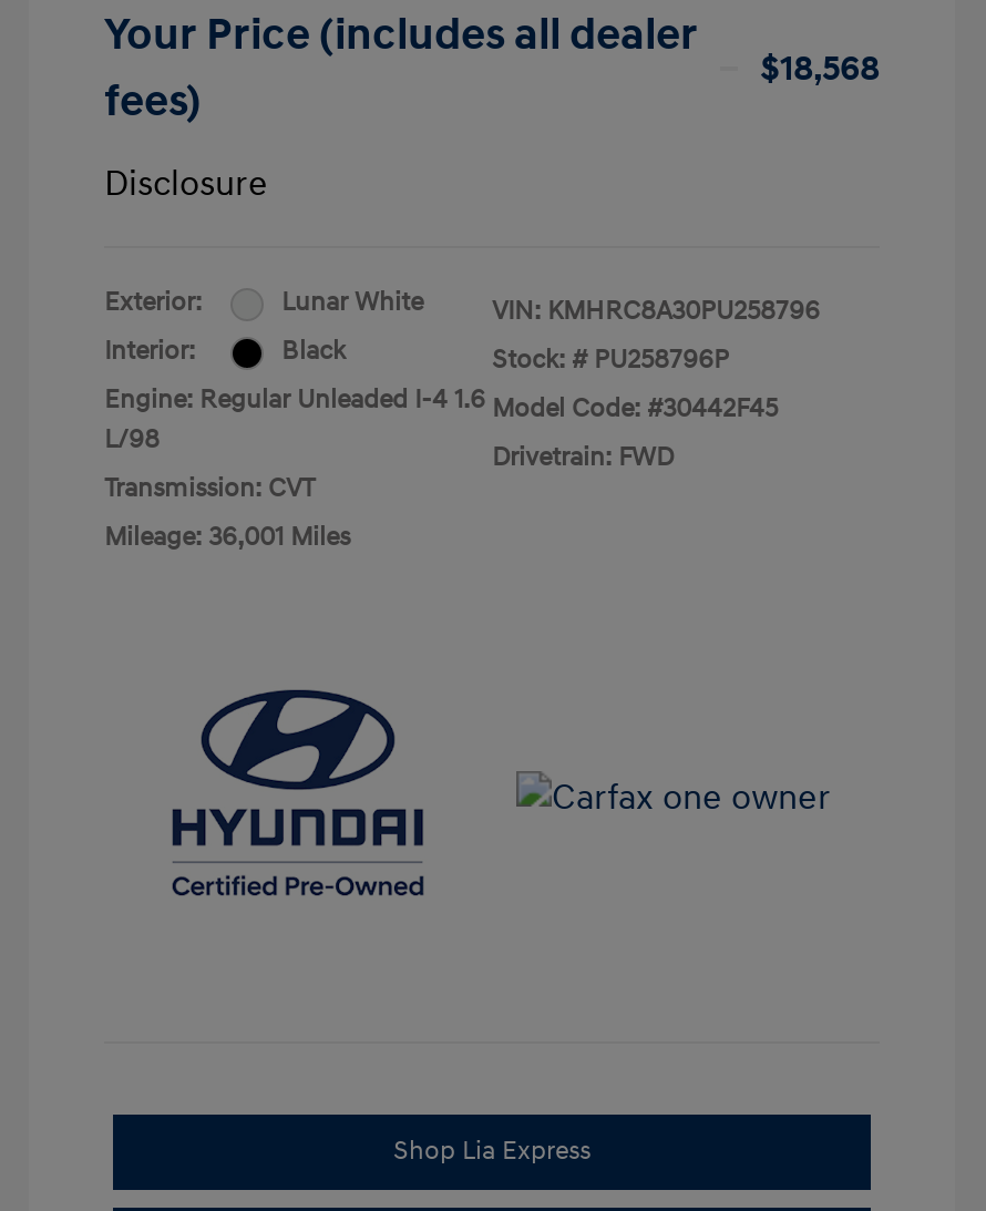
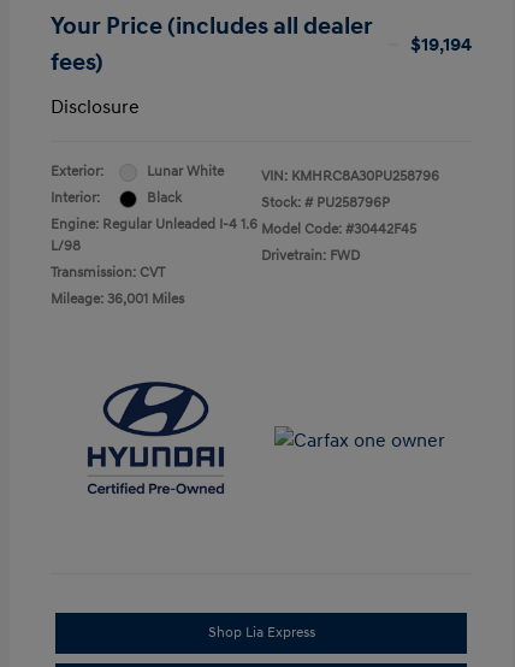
[760,47,880,91] $18,568 -> [410,33,472,57] $19,194

